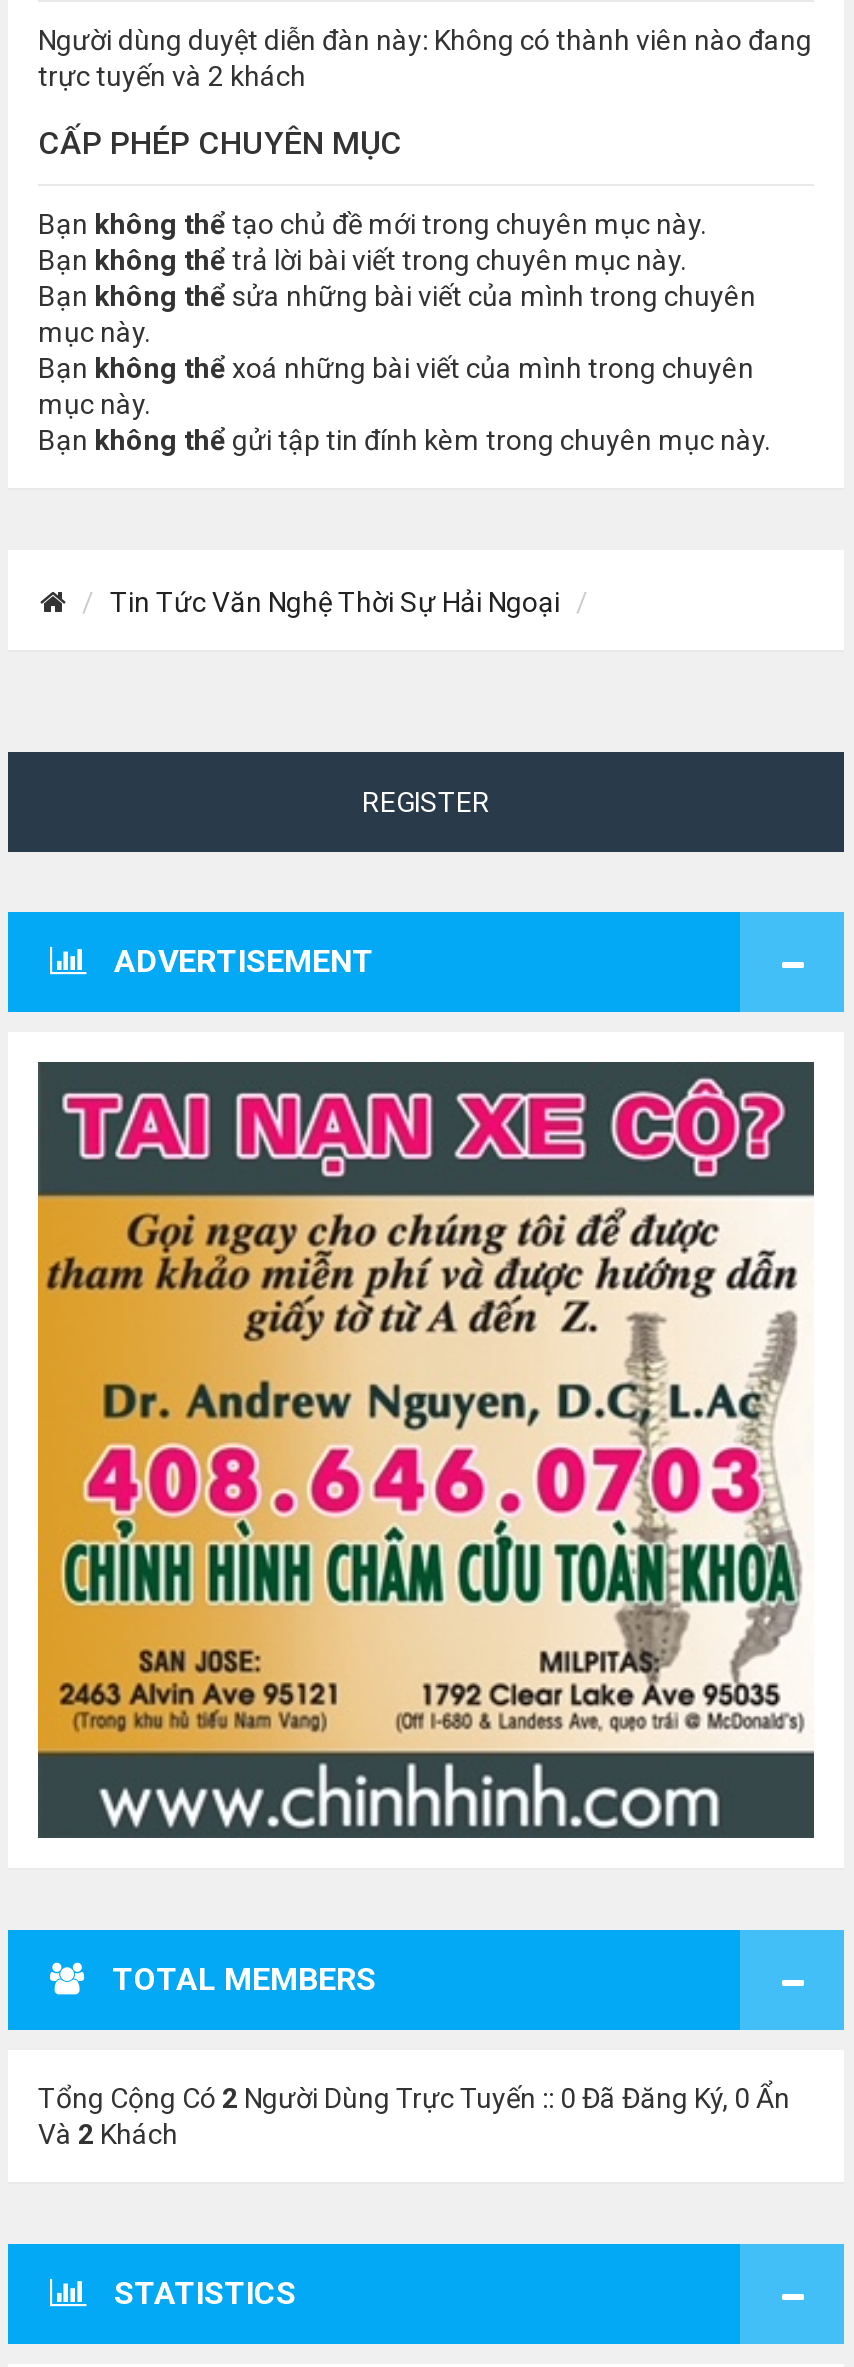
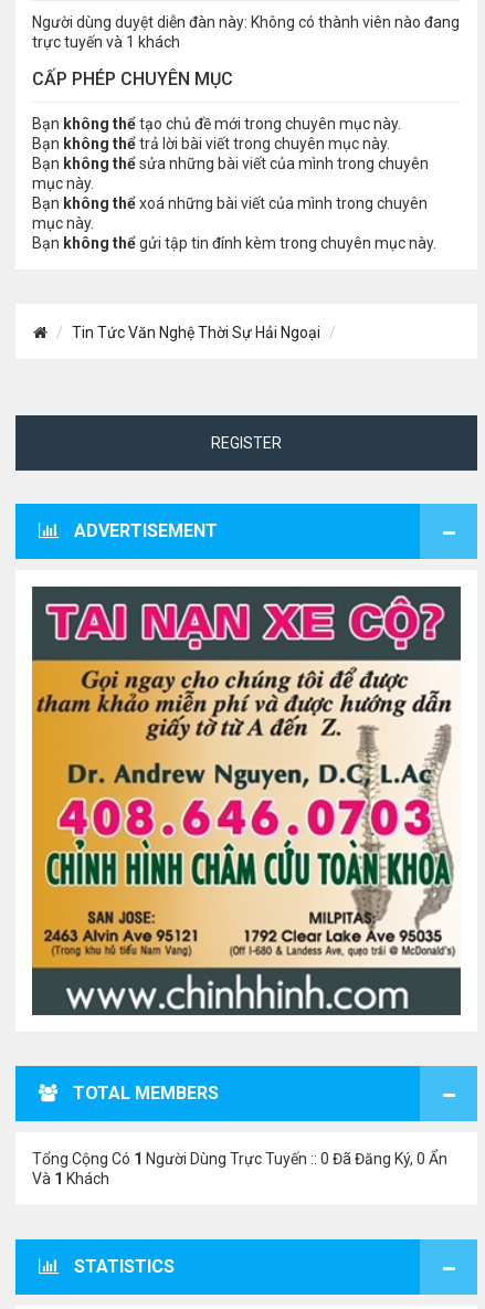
[38,60,306,92] trực tuyến và 2 khách -> [32,33,180,51] trực tuyến và 1 khách
[38,2082,790,2114] Tổng Cộng Có 2 Người Dùng Trực Tuyến :: 0 Đã Đăng Ký, 0 Ẩn -> [32,1150,447,1168] Tổng Cộng Có 1 Người Dùng Trực Tuyến :: 0 Đã Đăng Ký, 0 Ẩn
[38,2118,178,2150] Và 2 Khách -> [32,1170,109,1187] Và 1 Khách

